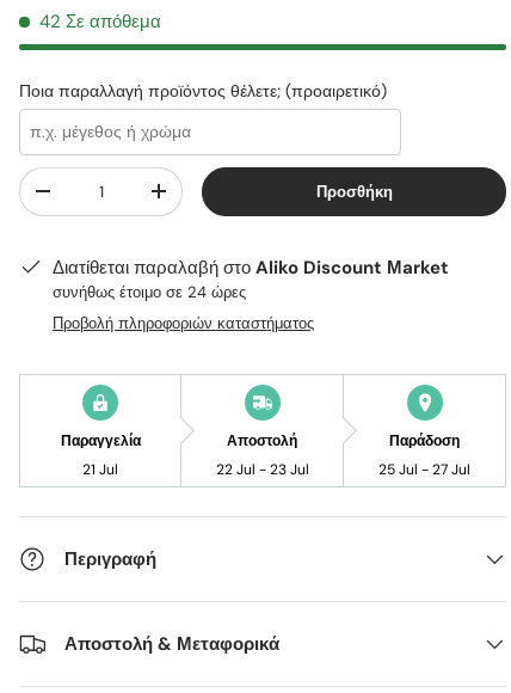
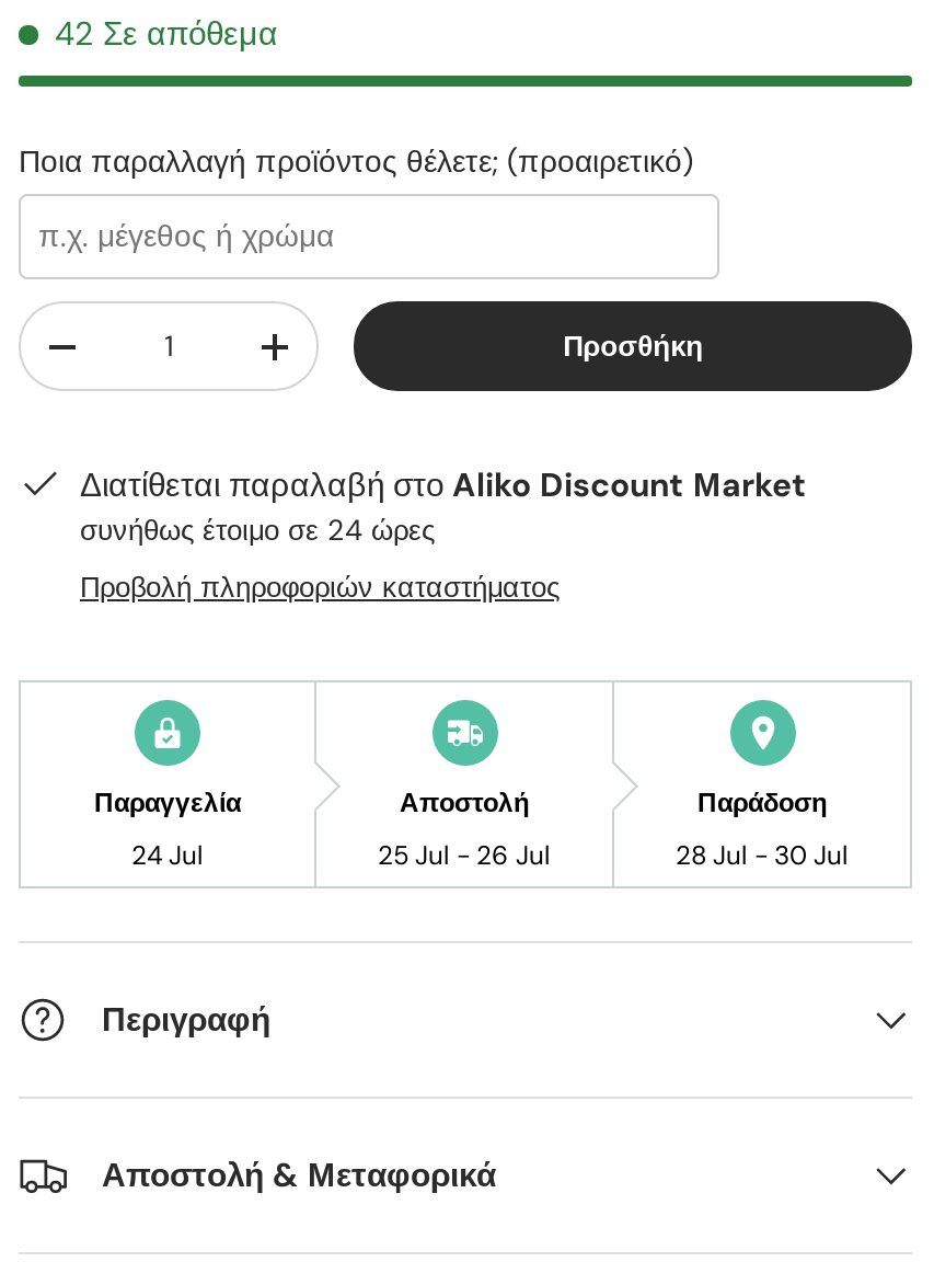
[82,459,118,479] 21 Jul -> [131,838,204,873] 24 Jul
[216,459,309,479] 22 Jul - 23 Jul -> [378,838,551,873] 25 Jul - 26 Jul
[378,459,470,479] 25 Jul - 27 Jul -> [676,838,849,873] 28 Jul - 30 Jul

